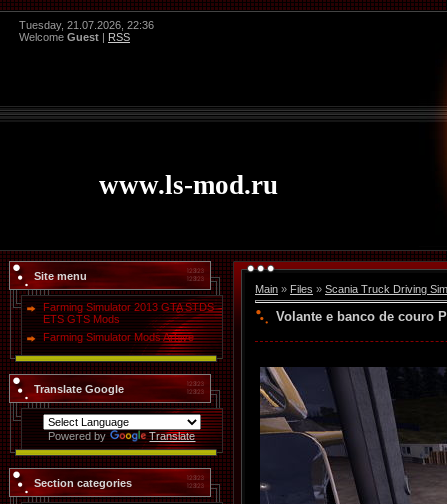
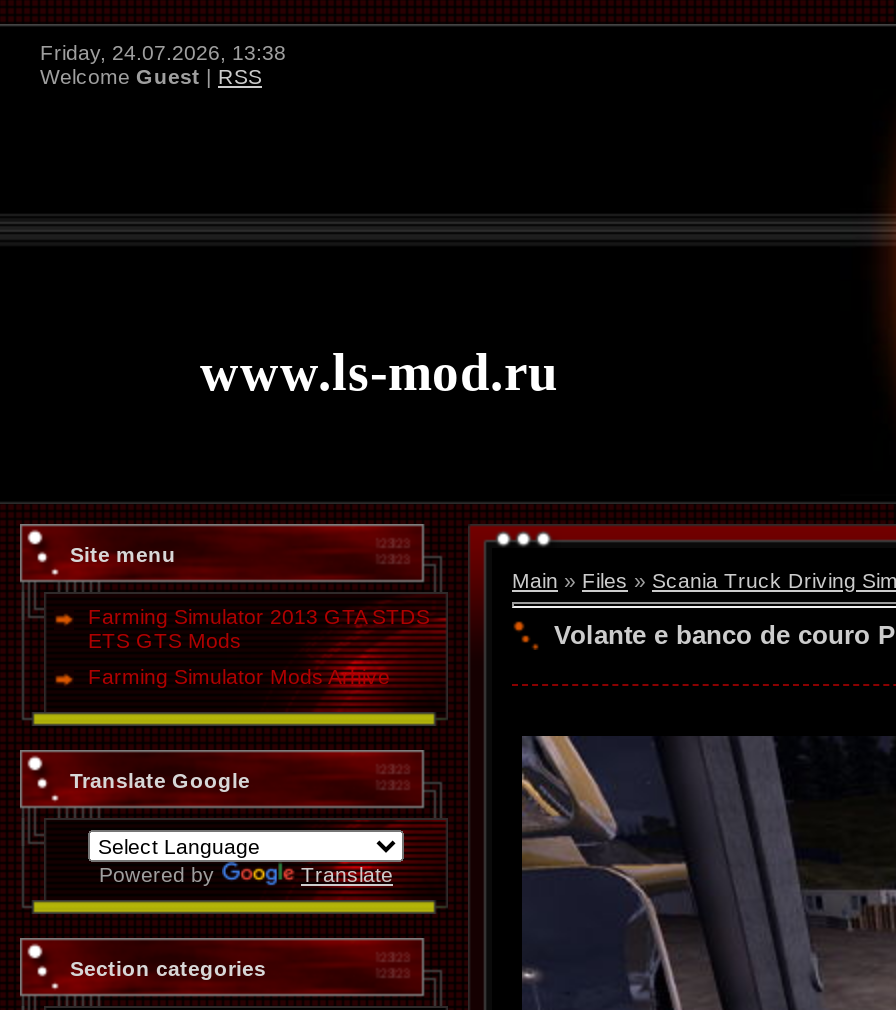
[19,19,154,31] Tuesday, 21.07.2026, 22:36 -> [40,40,286,64] Friday, 24.07.2026, 13:38

